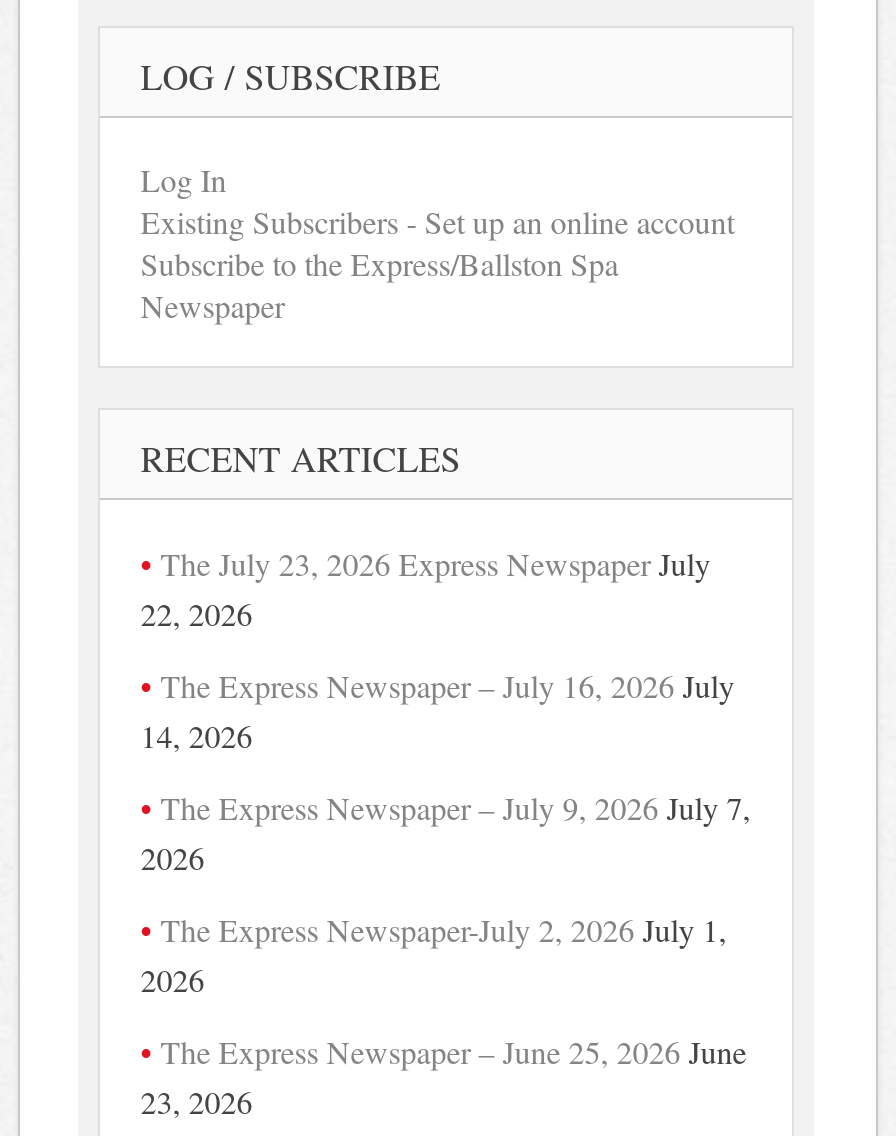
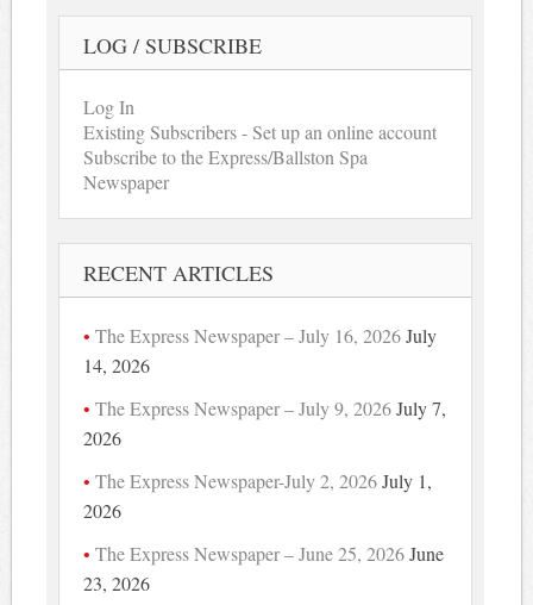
[140,542,710,634] The July 23, 2026 Express Newspaper July | 22, 2026 -> none

